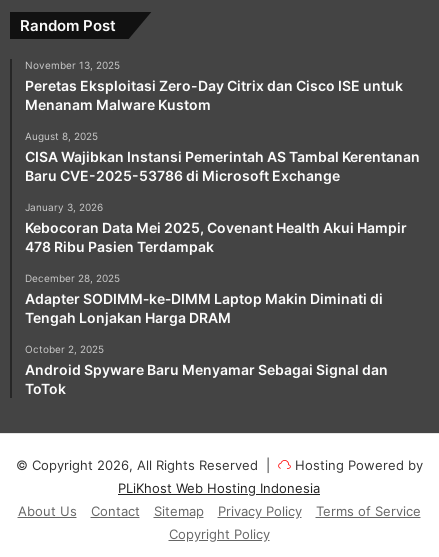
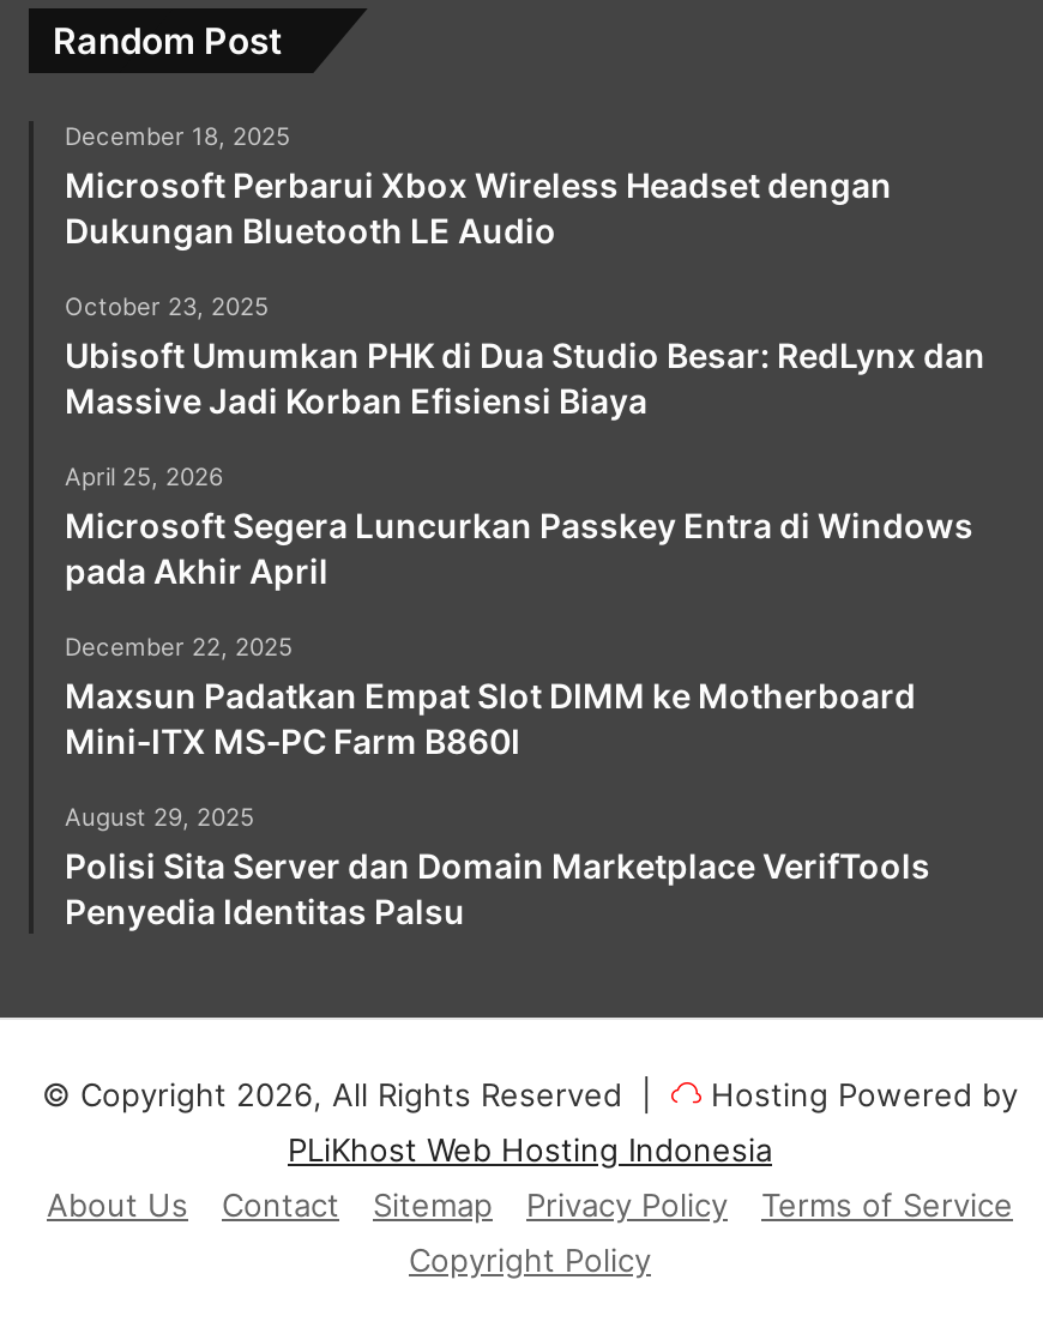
[25,59,403,113] November 13, 2025 | Peretas Eksploitasi Zero-Day Citrix dan Cisco ISE untuk | Menanam Malware Kustom -> [65,121,892,250] December 18, 2025 | Microsoft Perbarui Xbox Wireless Headset dengan | Dukungan Bluetooth LE Audio
[25,130,420,184] August 8, 2025 | CISA Wajibkan Instansi Pemerintah AS Tambal Kerentanan | Baru CVE-2025-53786 di Microsoft Exchange -> [65,291,985,421] October 23, 2025 | Ubisoft Umumkan PHK di Dua Studio Besar: RedLynx dan | Massive Jadi Korban Efisiensi Biaya
[25,201,407,255] January 3, 2026 | Kebocoran Data Mei 2025, Covenant Health Akui Hampir | 478 Ribu Pasien Terdampak -> [65,461,973,591] April 25, 2026 | Microsoft Segera Luncurkan Passkey Entra di Windows | pada Akhir April
[25,272,383,326] December 28, 2025 | Adapter SODIMM‑ke‑DIMM Laptop Makin Diminati di | Tengah Lonjakan Harga DRAM -> [65,632,916,761] December 22, 2025 | Maxsun Padatkan Empat Slot DIMM ke Motherboard | Mini‑ITX MS‑PC Farm B860I
[25,343,388,397] October 2, 2025 | Android Spyware Baru Menyamar Sebagai Signal dan | ToTok -> [65,802,930,931] August 29, 2025 | Polisi Sita Server dan Domain Marketplace VerifTools | Penyedia Identitas Palsu

